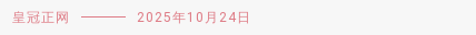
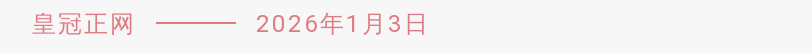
[137,10,251,25] 2025年10月24日 -> [256,10,430,38] 2026年1月3日

